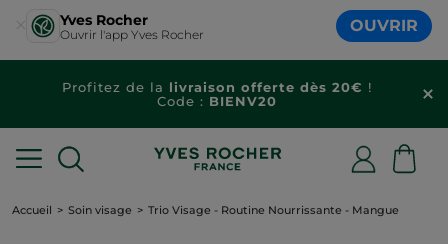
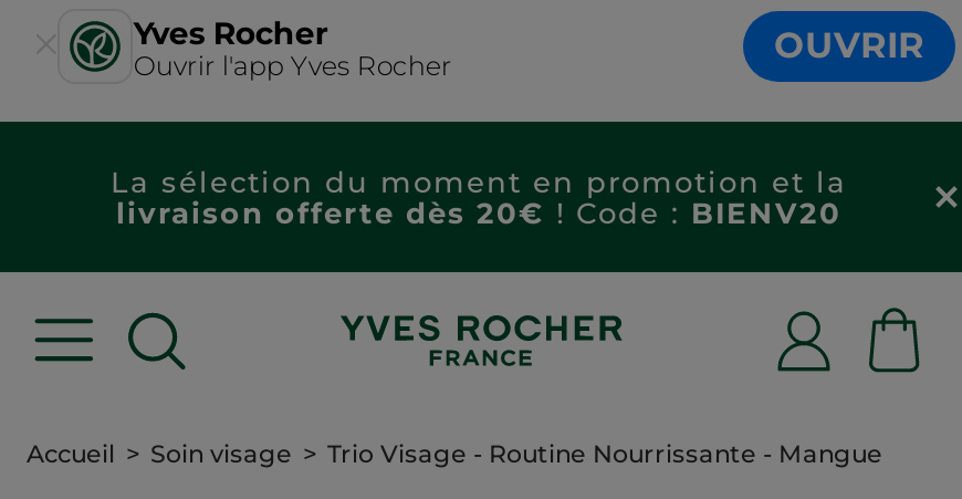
[61,79,371,109] Profitez de la livraison offerte dès 20€! | Code : BIENV20 -> [111,164,847,230] La sélection du moment en promotion et la | livraison offerte dès 20€! Code : BIENV20

